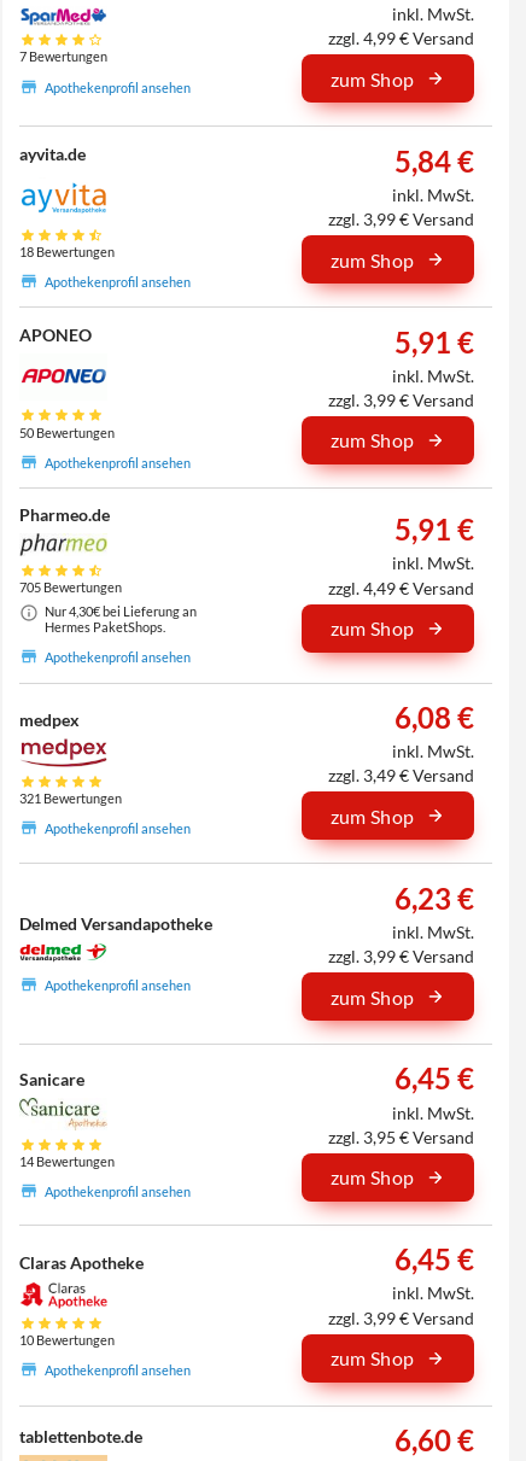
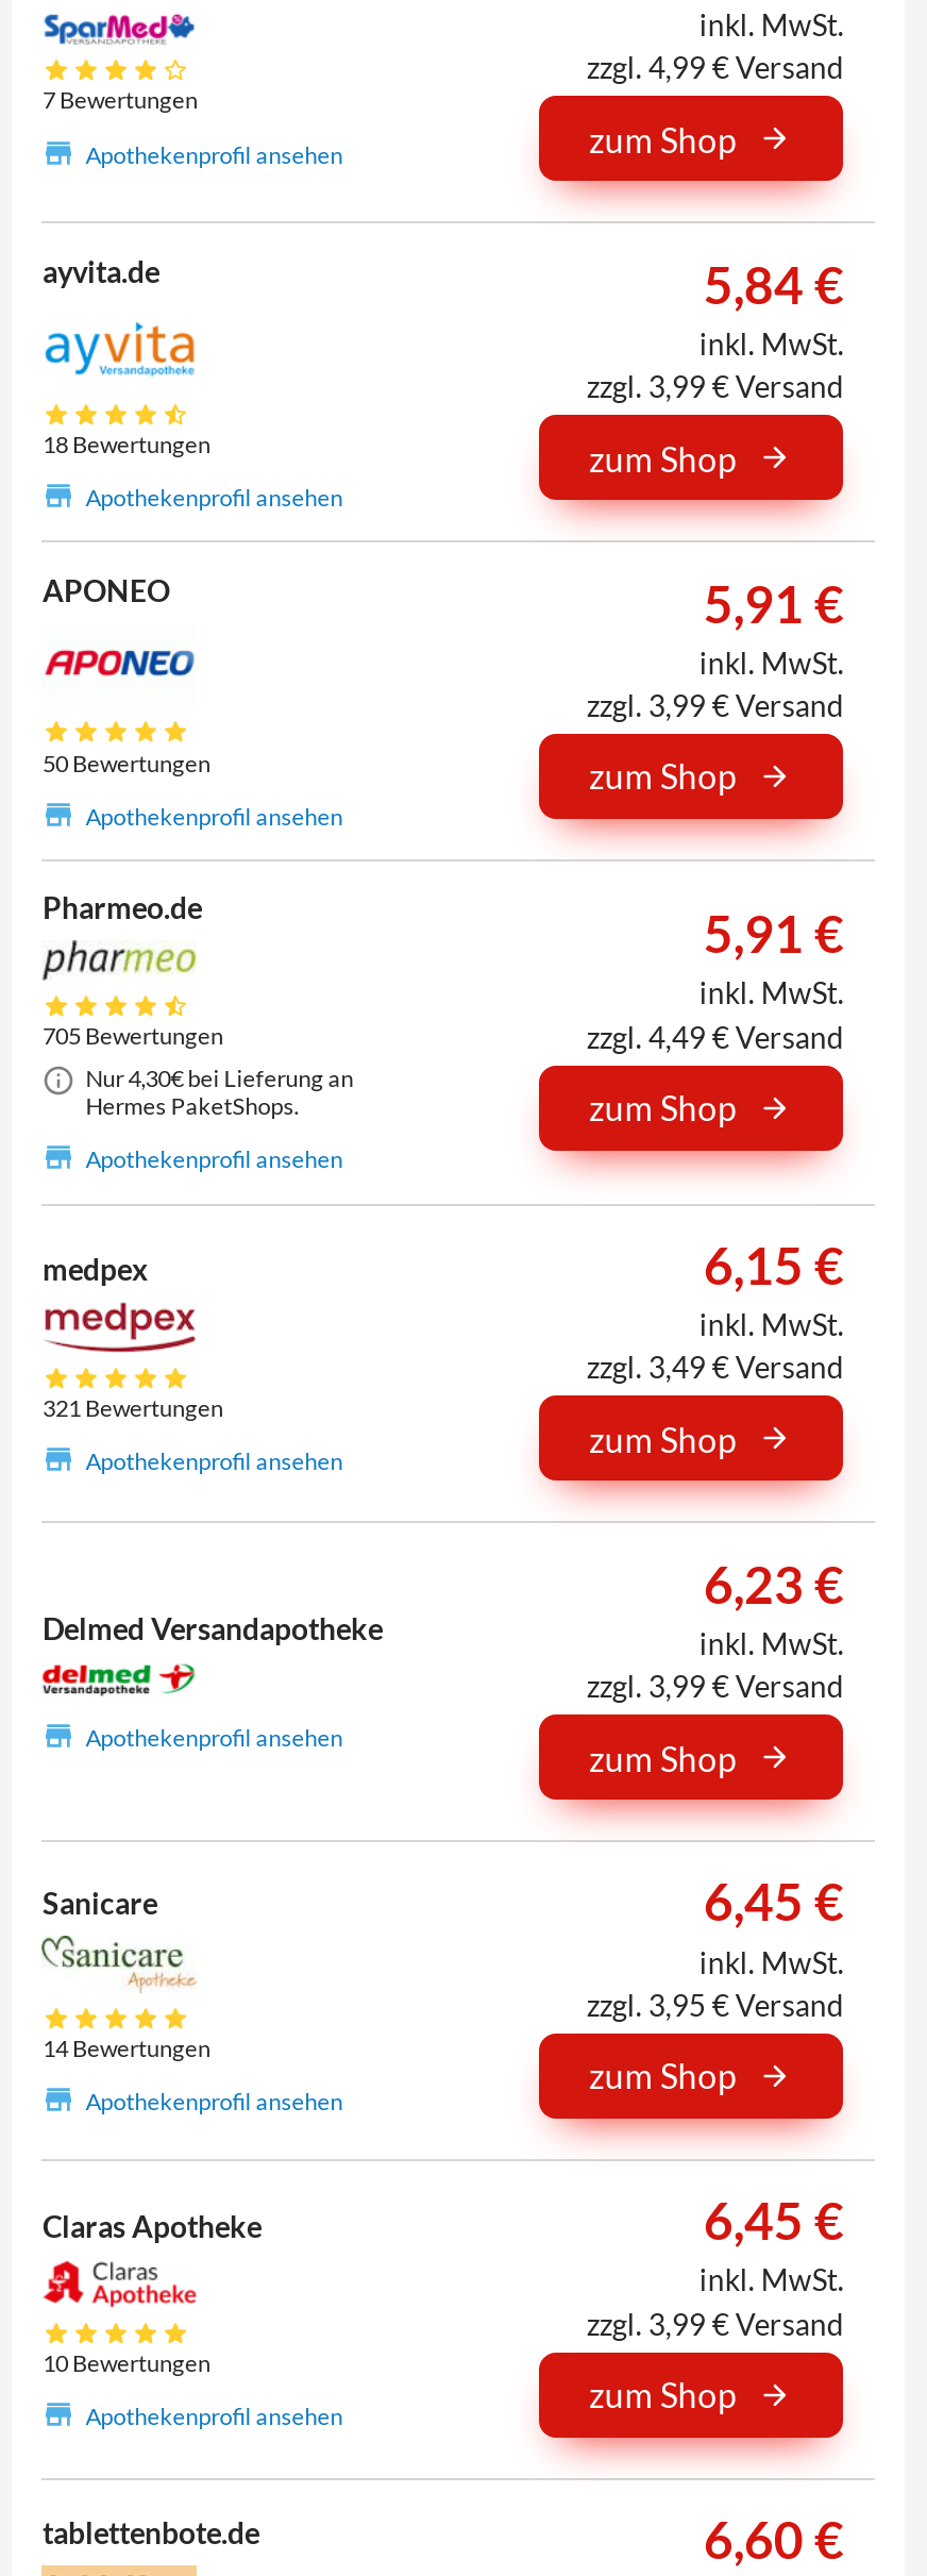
[395,699,474,734] 6,08 € -> [703,1233,844,1295] 6,15 €

